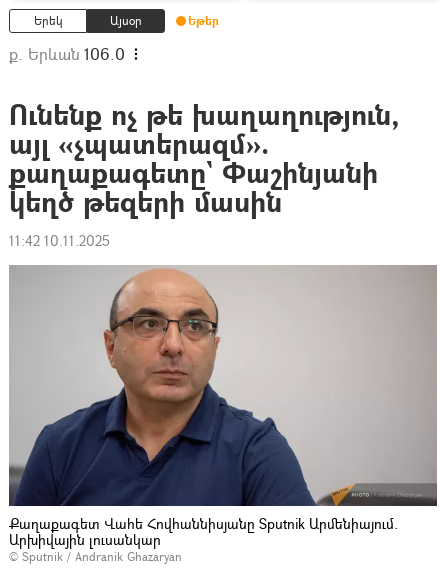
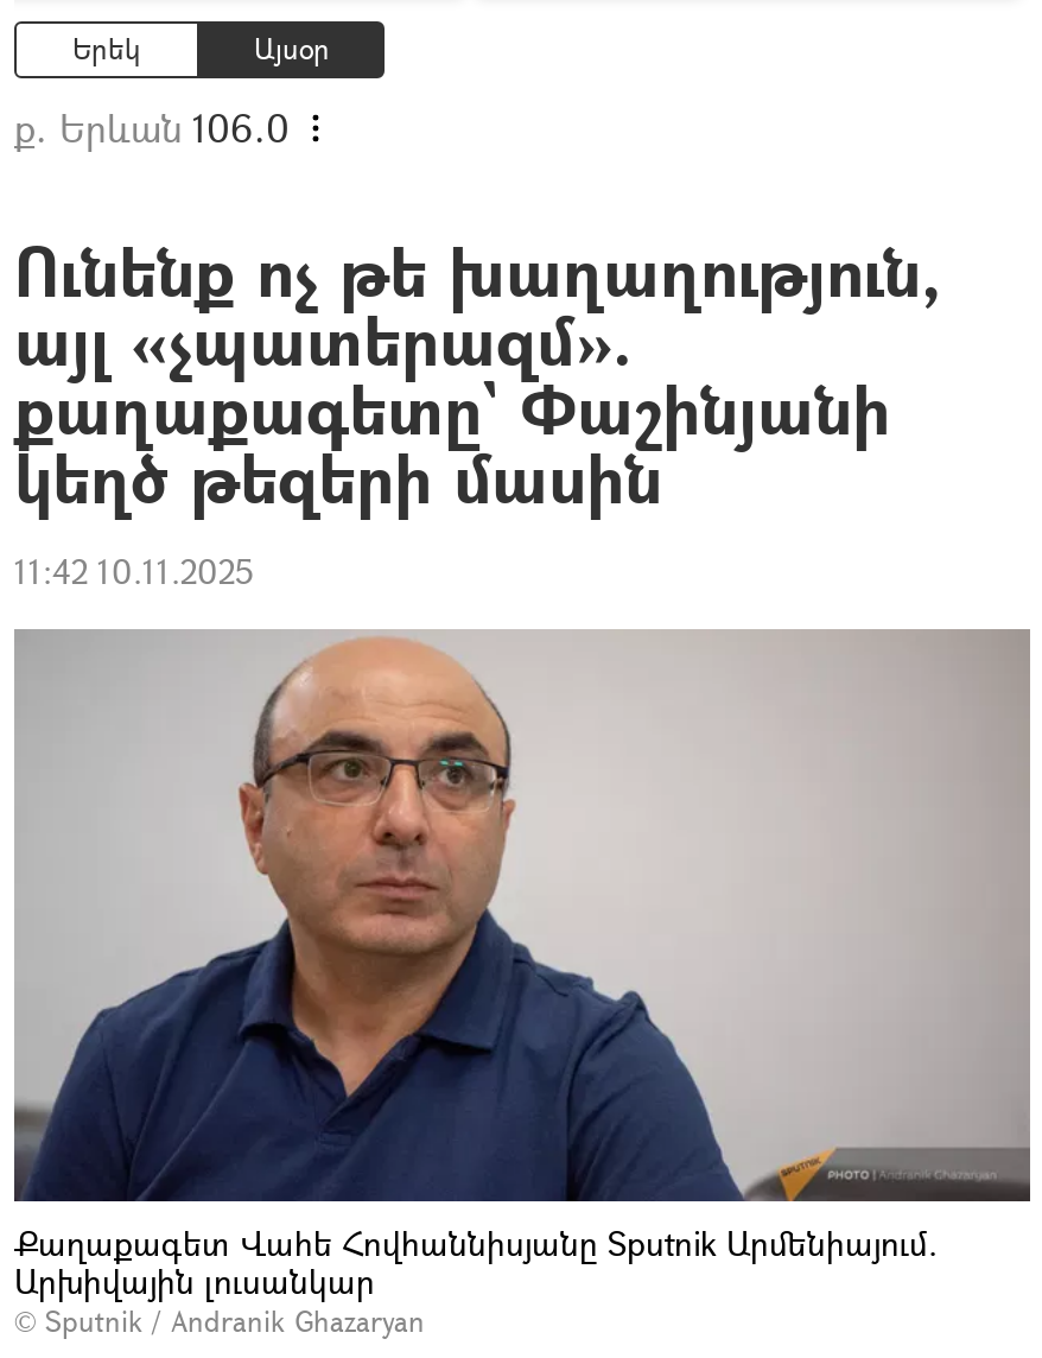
[188,12,219,29] Եթեր -> none

